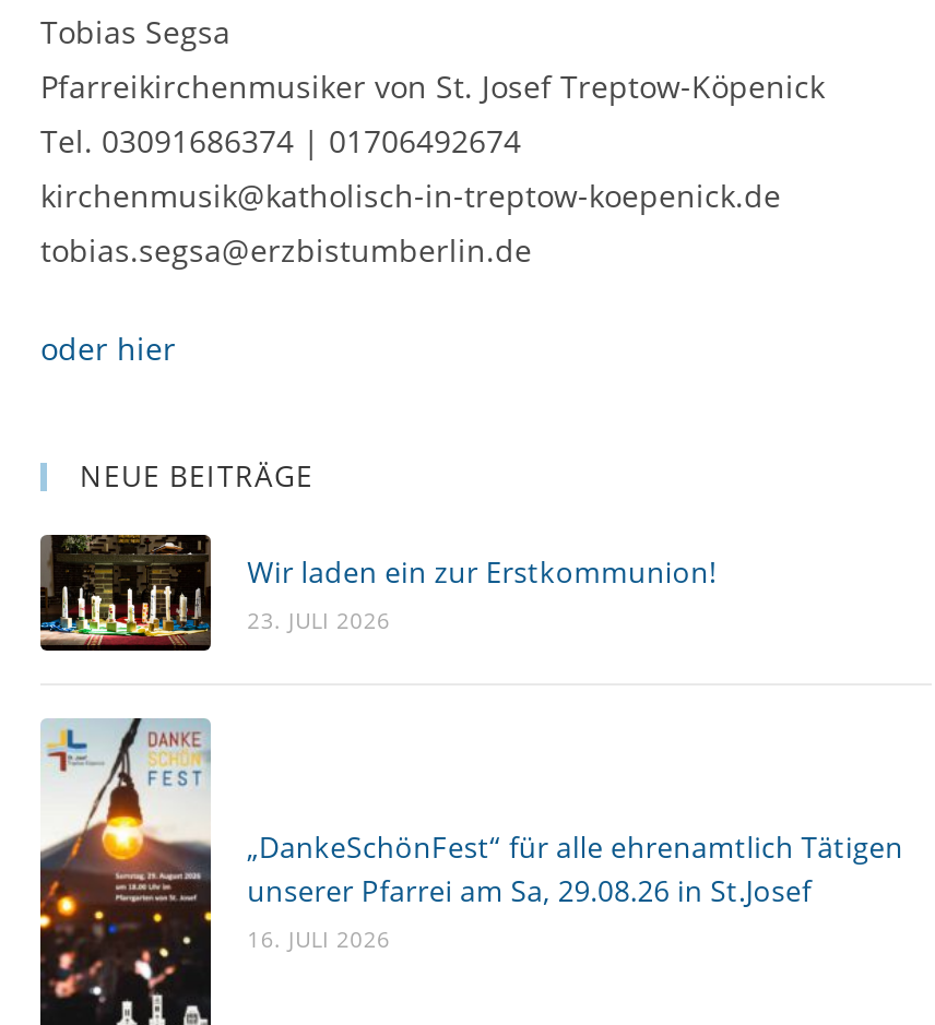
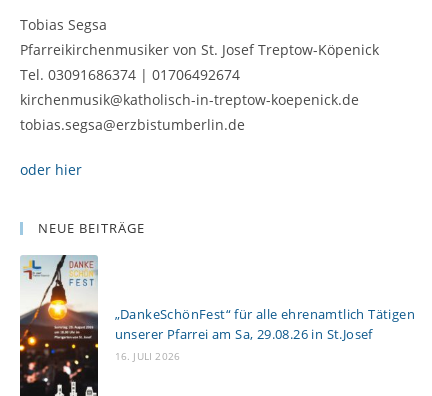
[38,532,717,671] [image] | Wir laden ein zur Erstkommunion! | 23. JULI 2026 -> none

